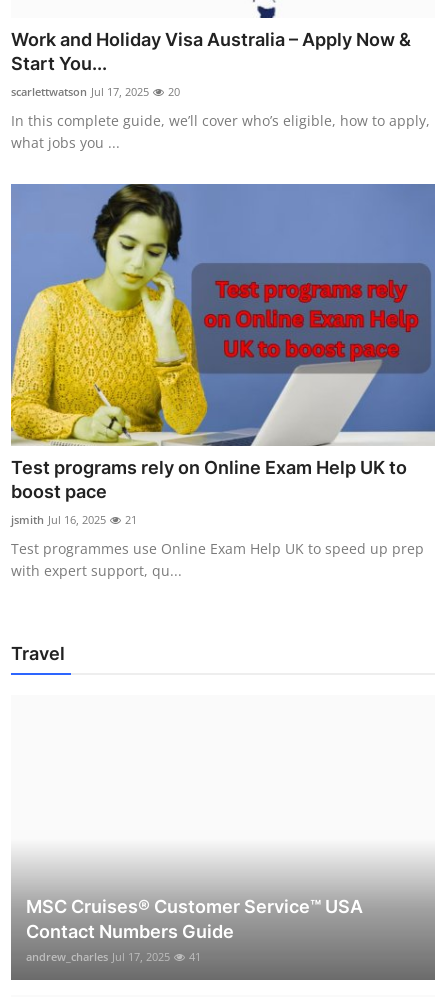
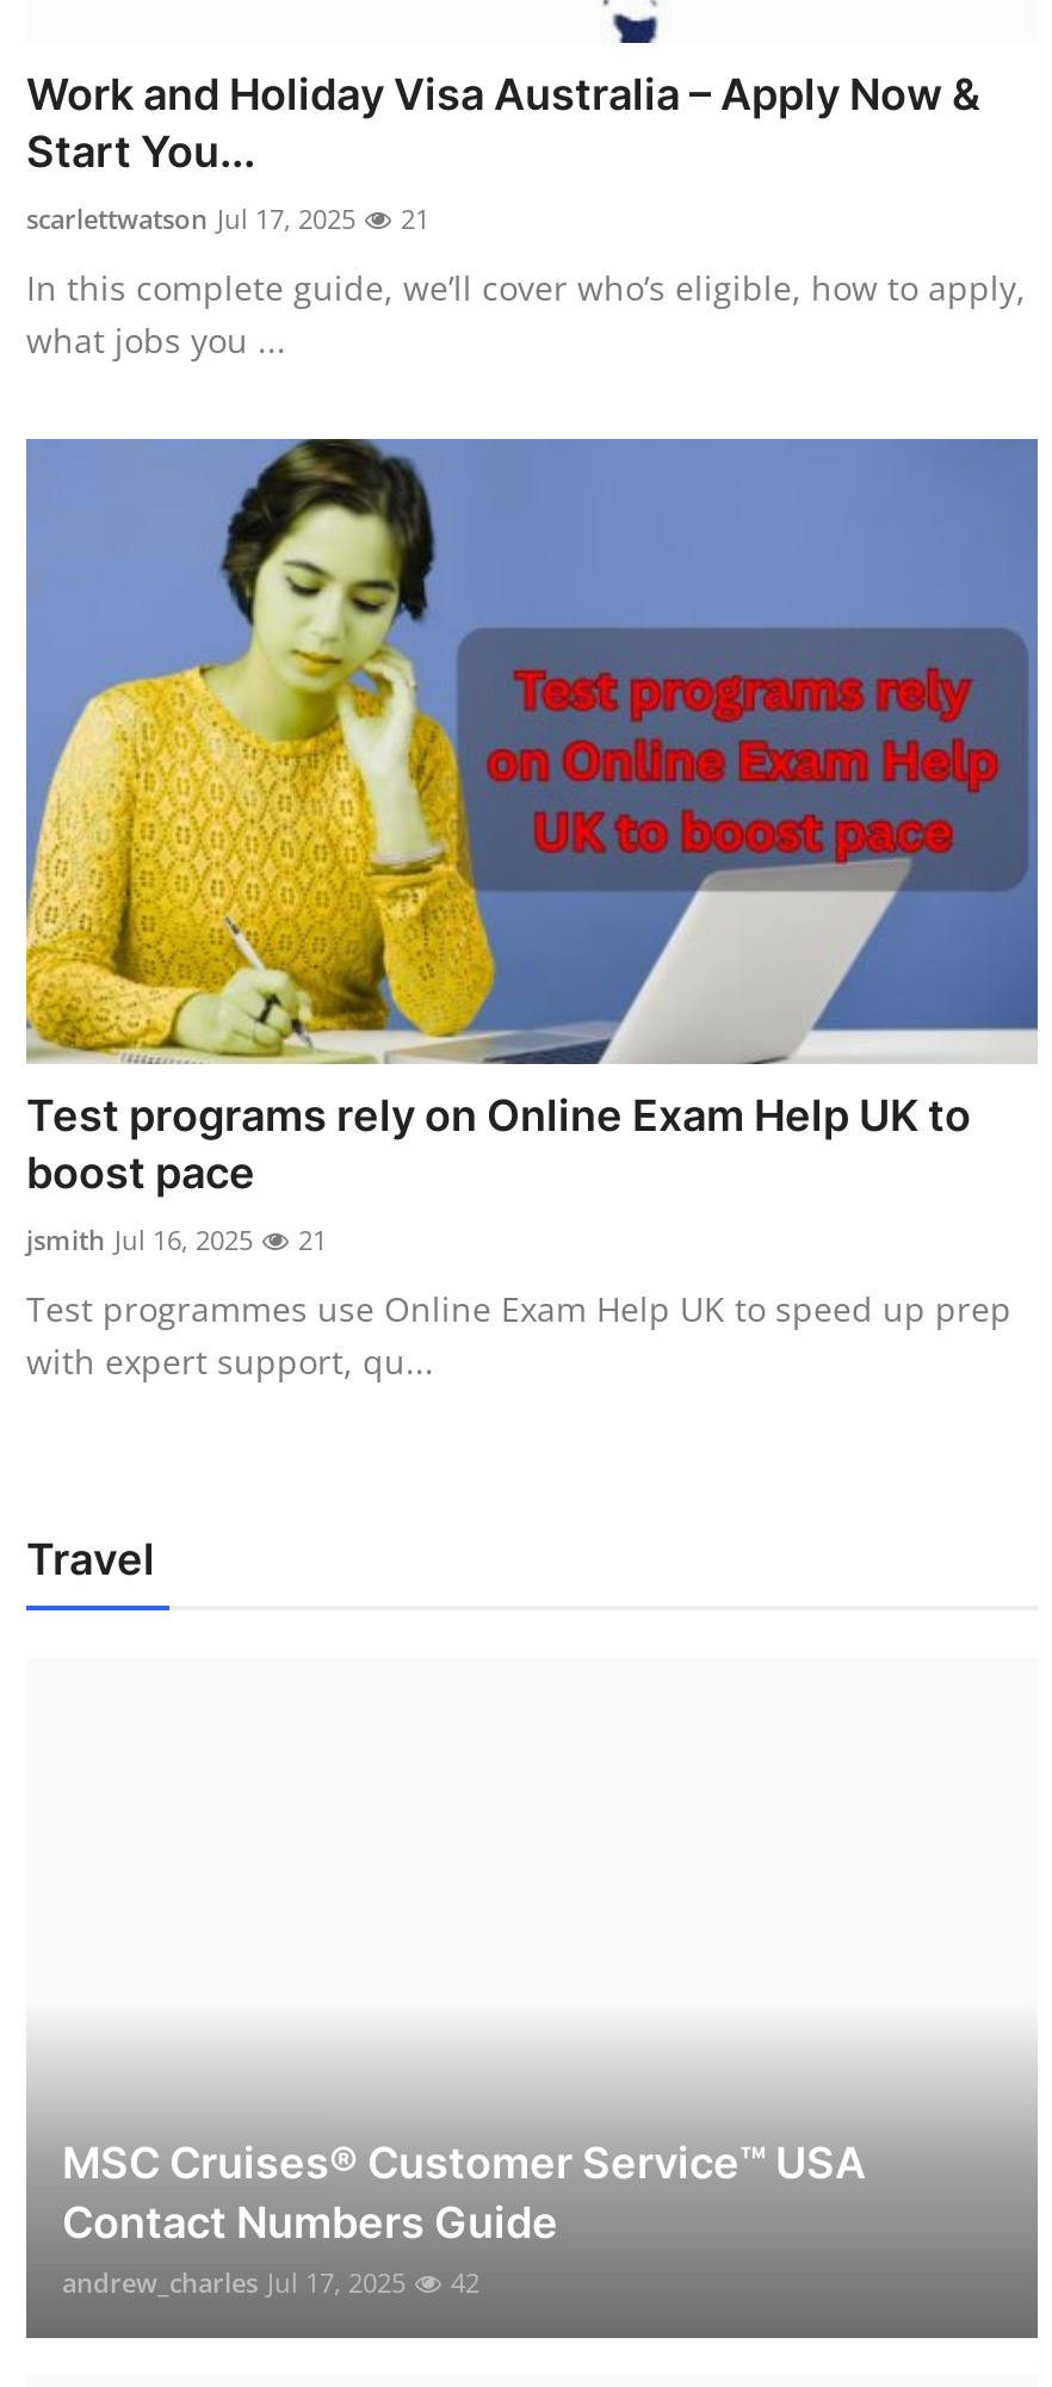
[11,84,180,99] scarlettwatson Jul 17, 2025 20 -> [26,200,429,236] scarlettwatson Jul 17, 2025 21
[26,949,201,964] andrew_charles Jul 17, 2025 41 -> [62,2265,479,2301] andrew_charles Jul 17, 2025 42

